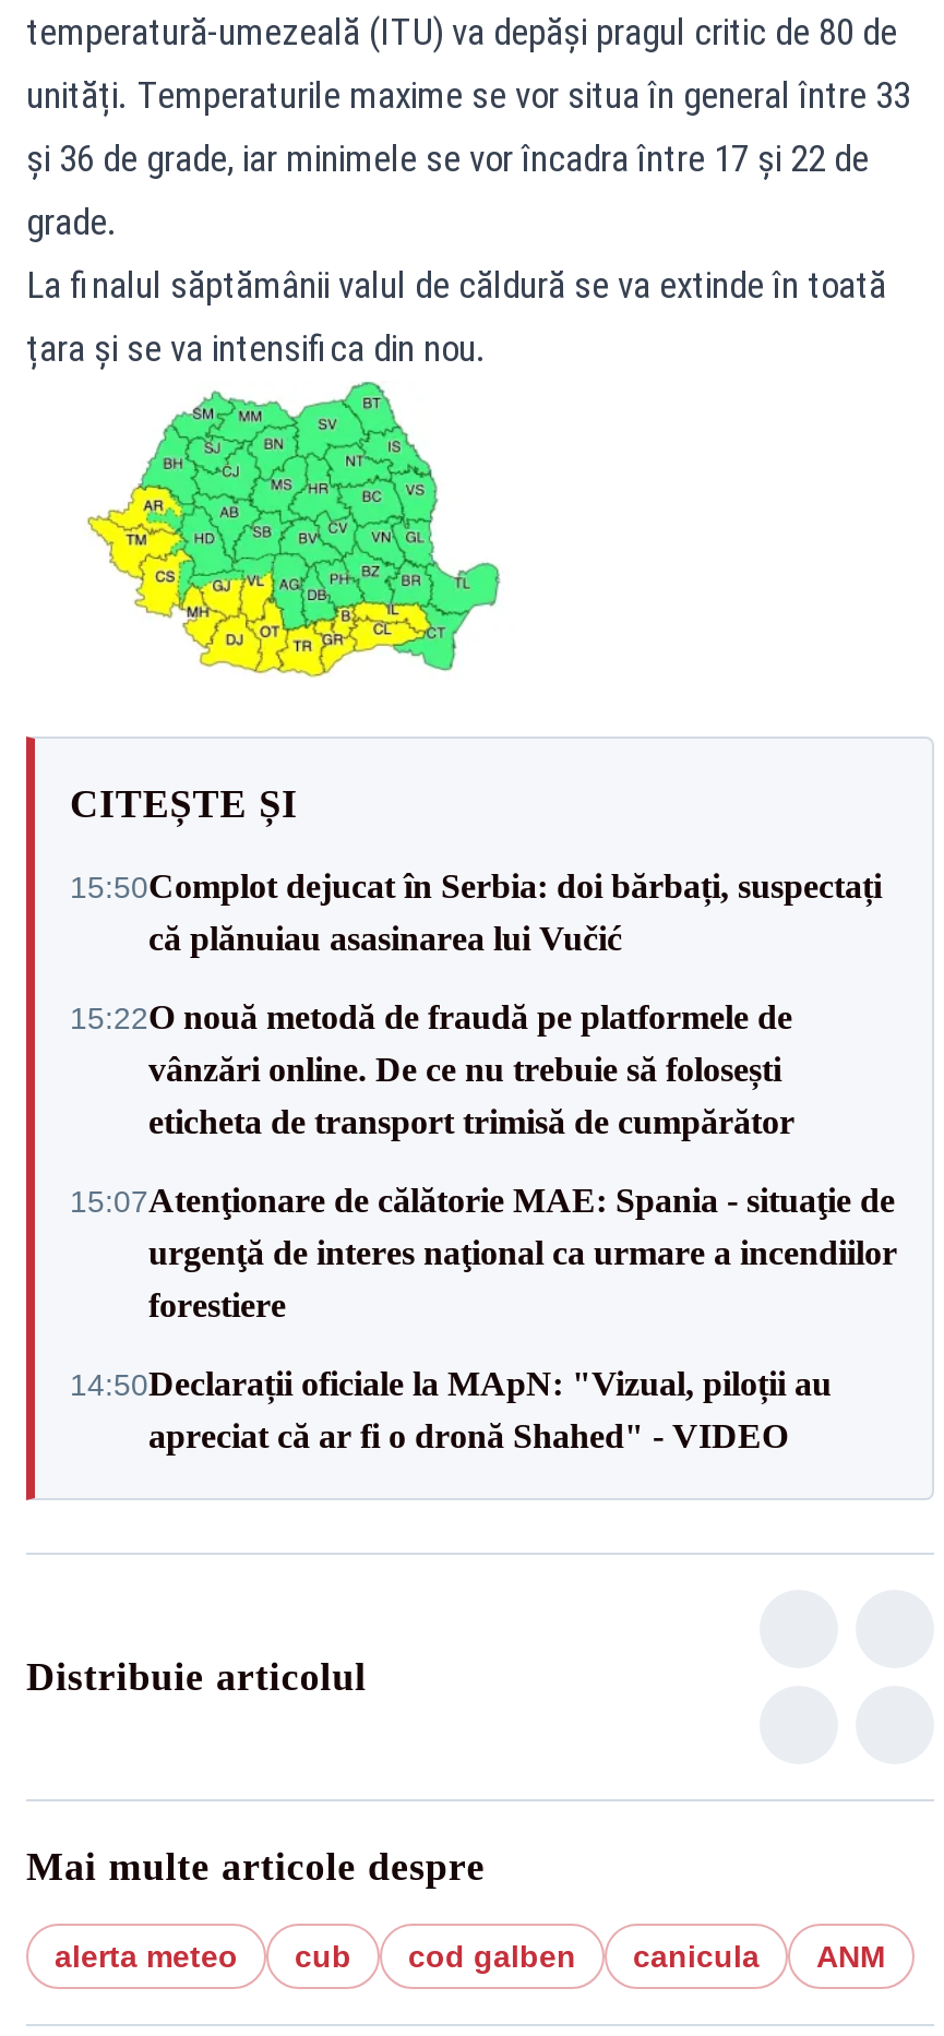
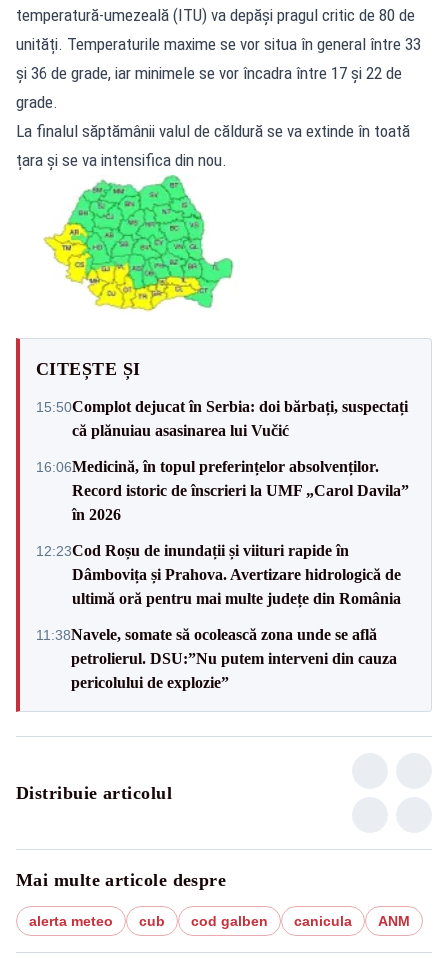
[70,998,794,1140] 15:22O nouă metodă de fraudă pe platformele de | vânzări online. De ce nu trebuie să folosești | eticheta de transport trimisă de cumpărător -> [36,458,409,523] 16:06Medicină, în topul preferințelor absolvenților. | Record istoric de înscrieri la UMF „Carol Davila” | în 2026
[70,1181,897,1323] 15:07Atenţionare de călătorie MAE: Spania - situaţie de | urgenţă de interes naţional ca urmare a incendiilor | forestiere -> [36,542,401,607] 12:23Cod Roșu de inundații și viituri rapide în | Dâmbovița și Prahova. Avertizare hidrologică de | ultimă oră pentru mai multe județe din România
[70,1364,832,1454] 14:50Declarații oficiale la MApN: "Vizual, piloții au | apreciat că ar fi o dronă Shahed" - VIDEO -> [36,626,397,691] 11:38Navele, somate să ocolească zona unde se află | petrolierul. DSU:”Nu putem interveni din cauza | pericolului de explozie”

